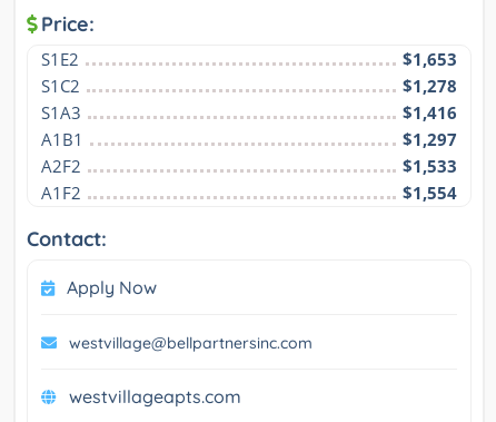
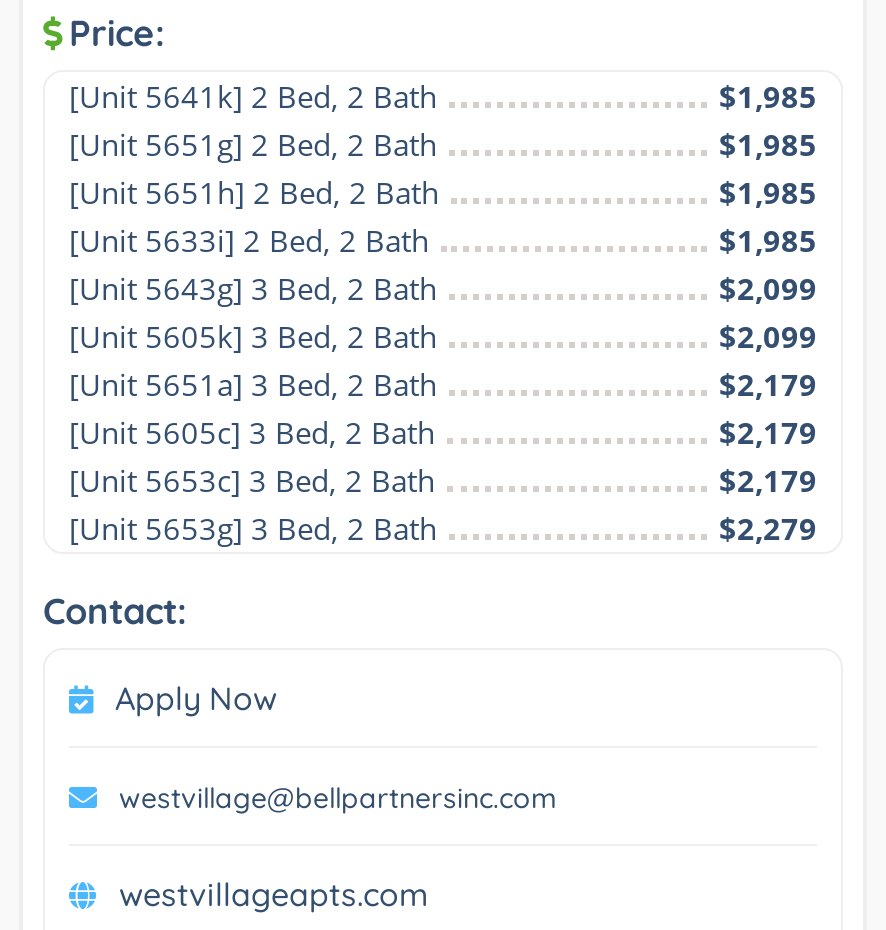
[41,48,457,204] S1E2 | $1,653 | S1C2 | $1,278 | S1A3 | $1,416 | A1B1 | $1,297 | A2F2 | $1,533 | A1F2 | $1,554 -> [69,77,817,549] [Unit 5641k] 2 Bed, 2 Bath | $1,985 | [Unit 5651g] 2 Bed, 2 Bath | $1,985 | [Unit 5651h] 2 Bed, 2 Bath | $1,985 | [Unit 5633i] 2 Bed, 2 Bath | $1,985 | [Unit 5643g] 3 Bed, 2 Bath | $2,099 | [Unit 5605k] 3 Bed, 2 Bath | $2,099 | [Unit 5651a] 3 Bed, 2 Bath | $2,179 | [Unit 5605c] 3 Bed, 2 Bath | $2,179 | [Unit 5653c] 3 Bed, 2 Bath | $2,179 | [Unit 5653g] 3 Bed, 2 Bath | $2,279

